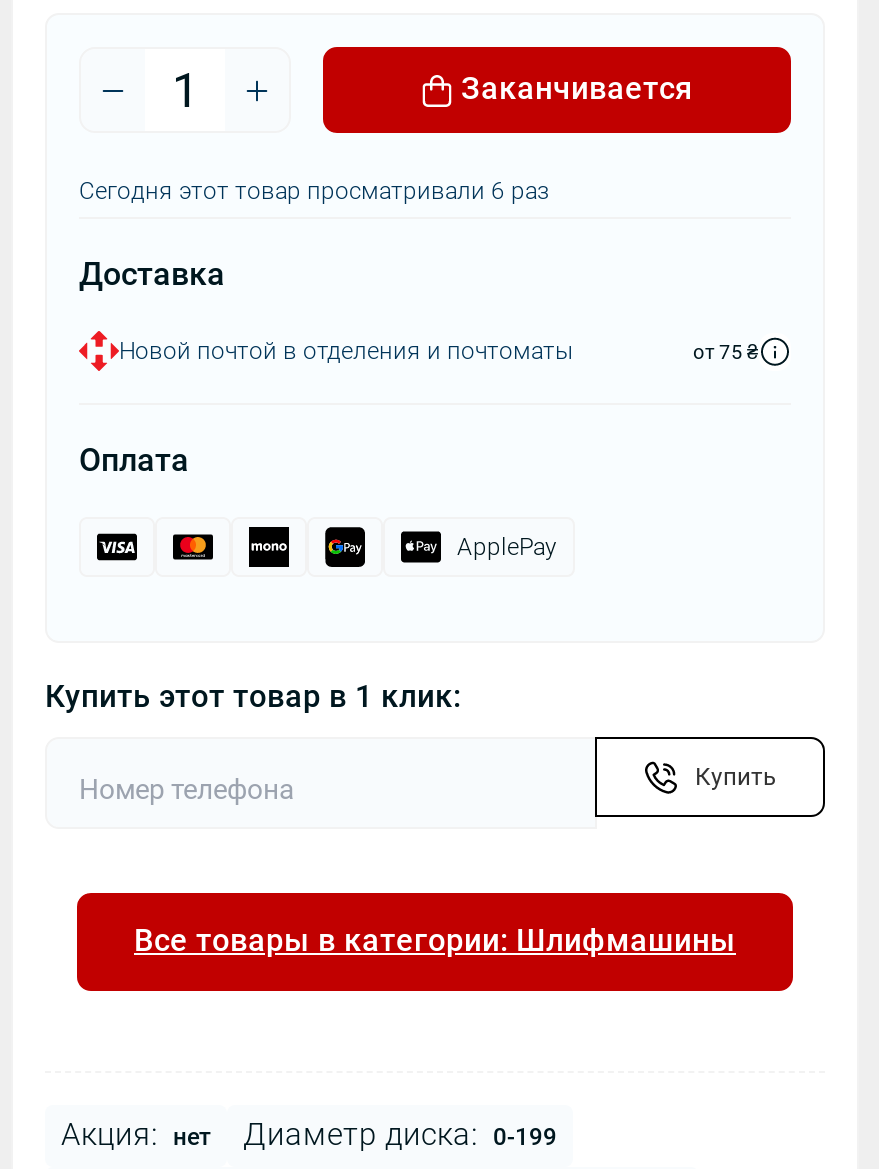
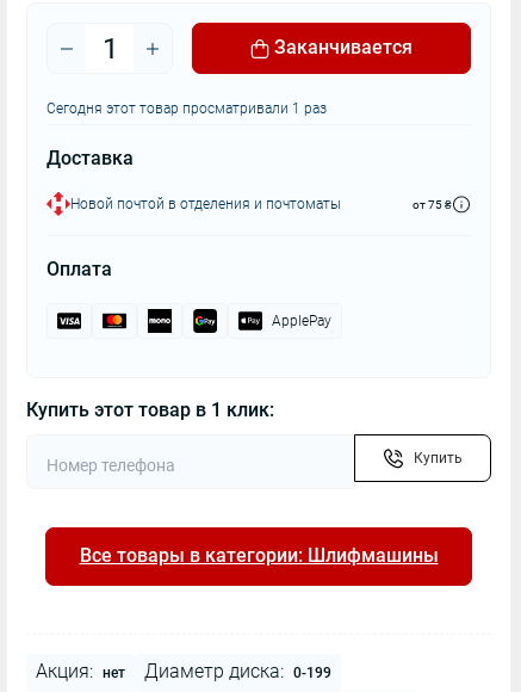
[79,177,549,205] Сегодня этот товар просматривали 6 раз -> [46,100,327,117] Сегодня этот товар просматривали 1 раз

